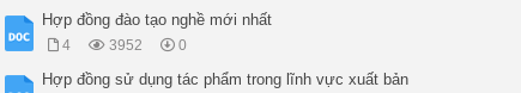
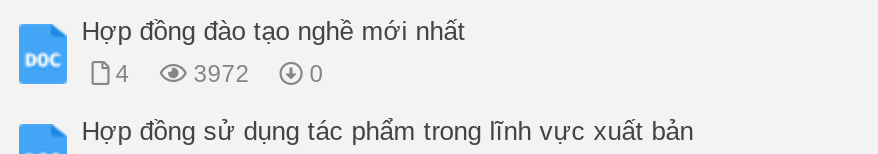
[109,37,143,54] 3952 -> [193,60,249,88] 3972

